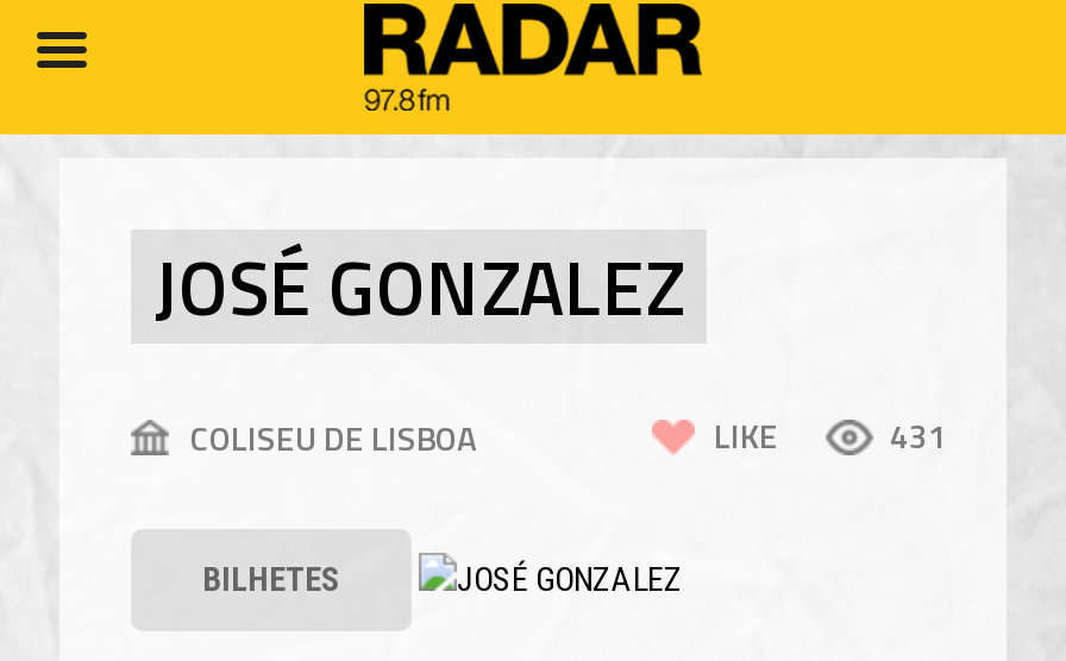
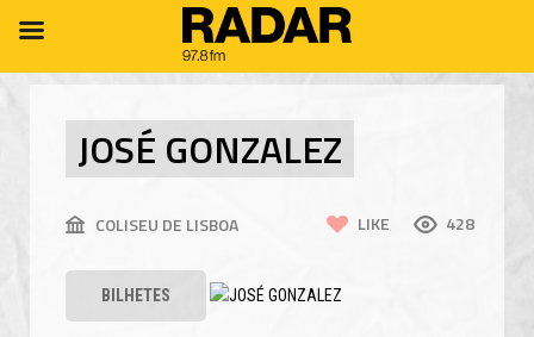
[890,410,947,460] 431 -> [446,211,474,236] 428

